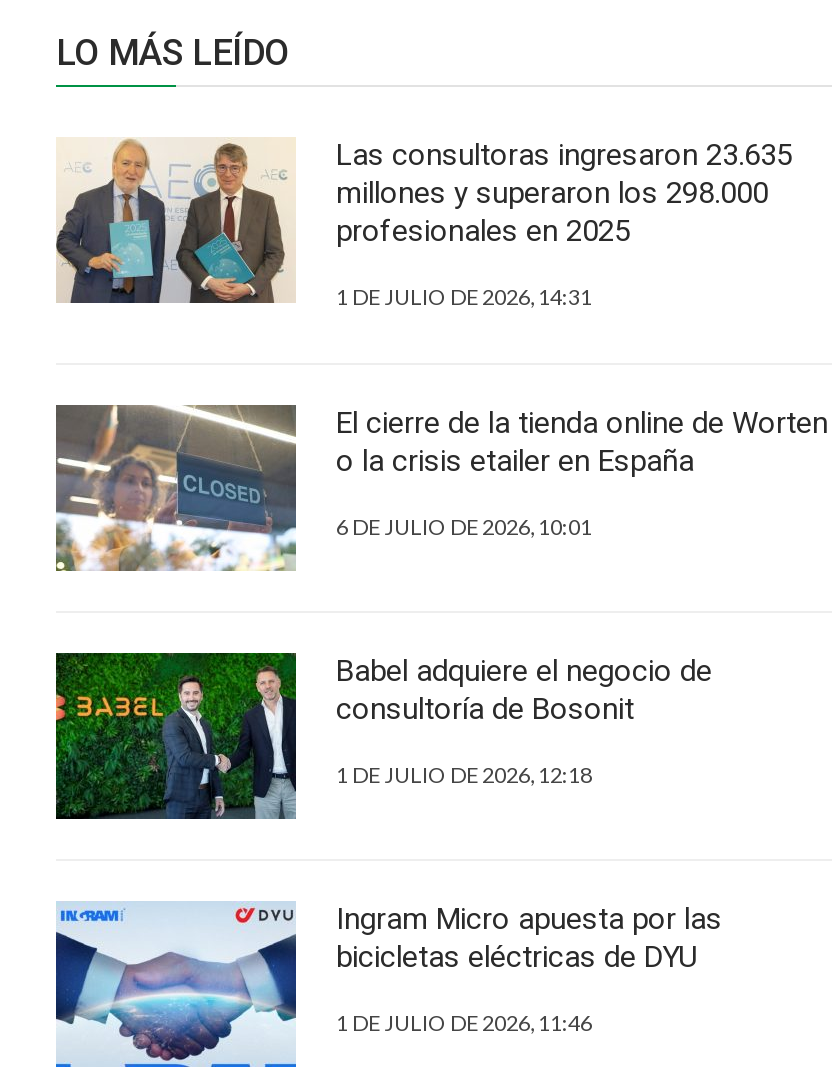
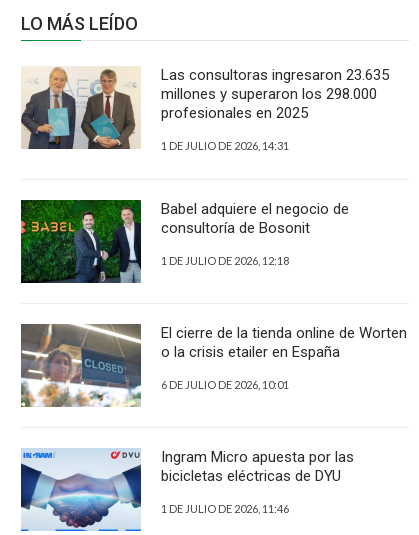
moved [54,403,828,573] -> [20,323,407,408]: [image] | El cierre de la tienda online de Worten | o la crisis etailer en España | 6 DE JULIO DE 2026, 10:01
moved [52,651,712,821] -> [19,199,349,284]: [image] | Babel adquiere el negocio de | consultoría de Bosonit | 1 DE JULIO DE 2026, 12:18

